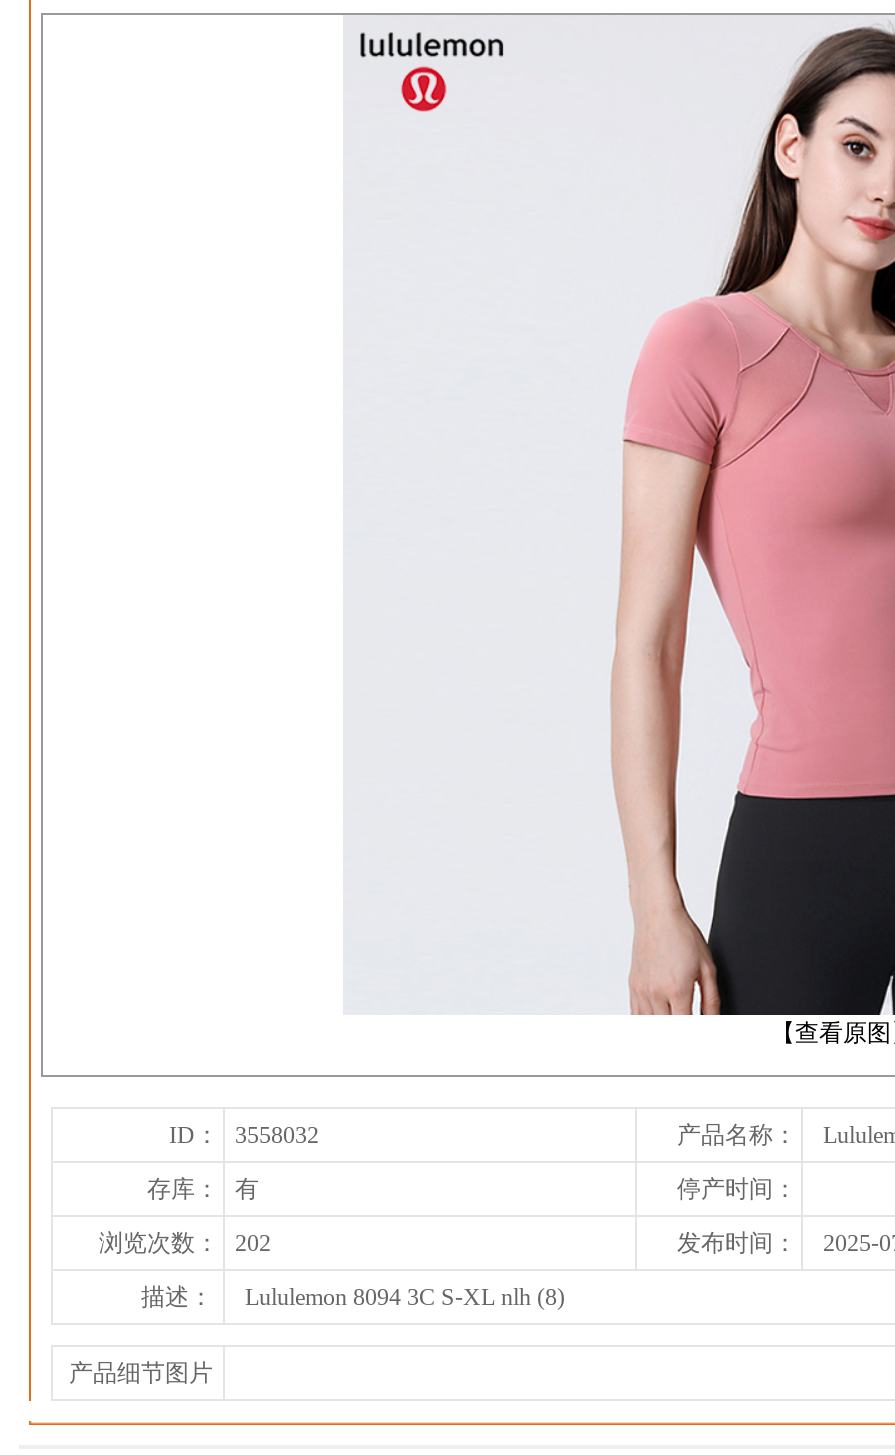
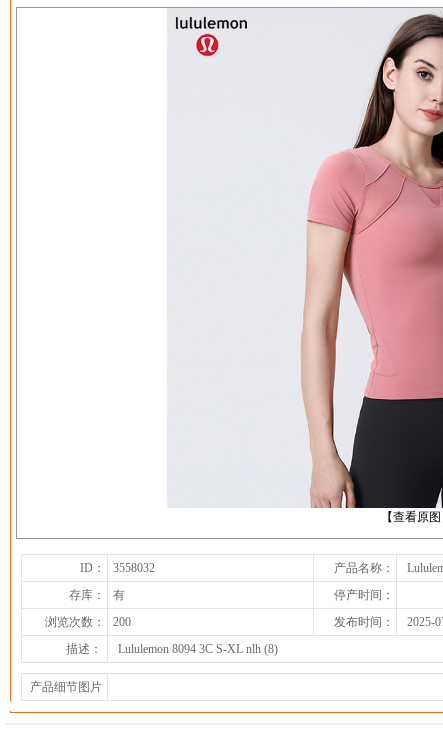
[99,1229,271,1257] 浏览次数： 202 -> [45,615,131,629] 浏览次数： 200

